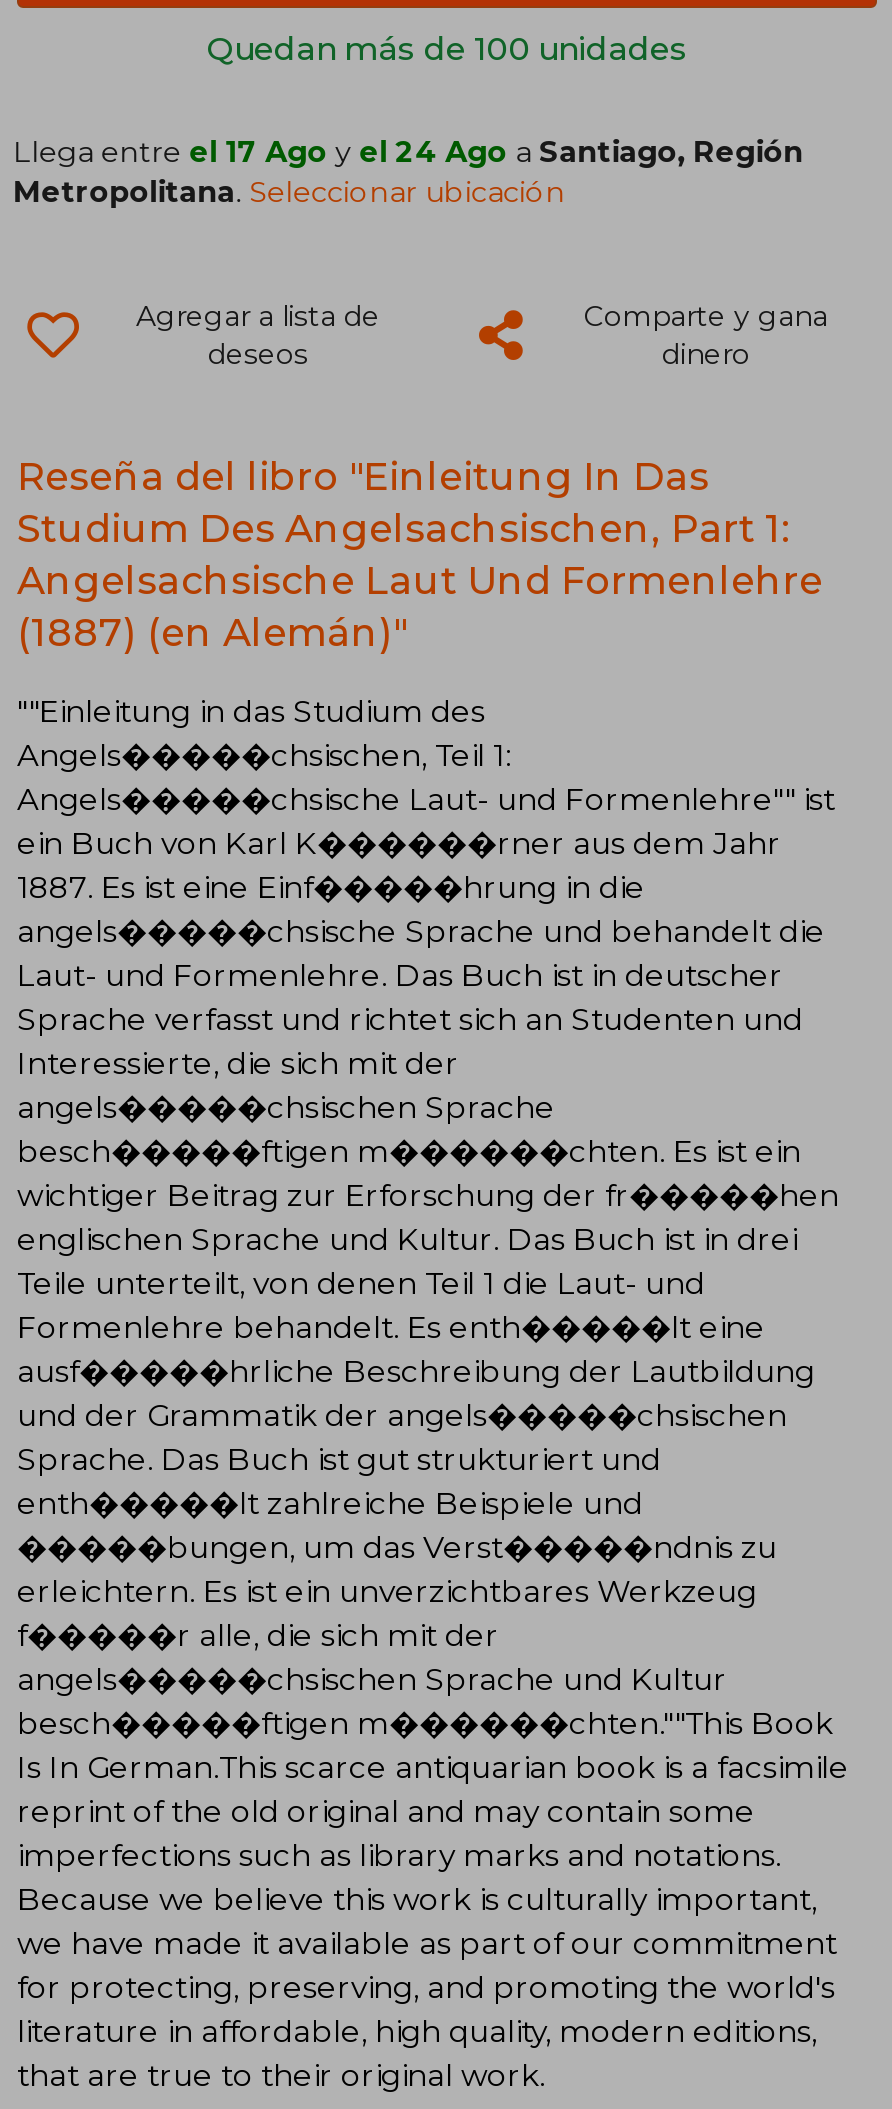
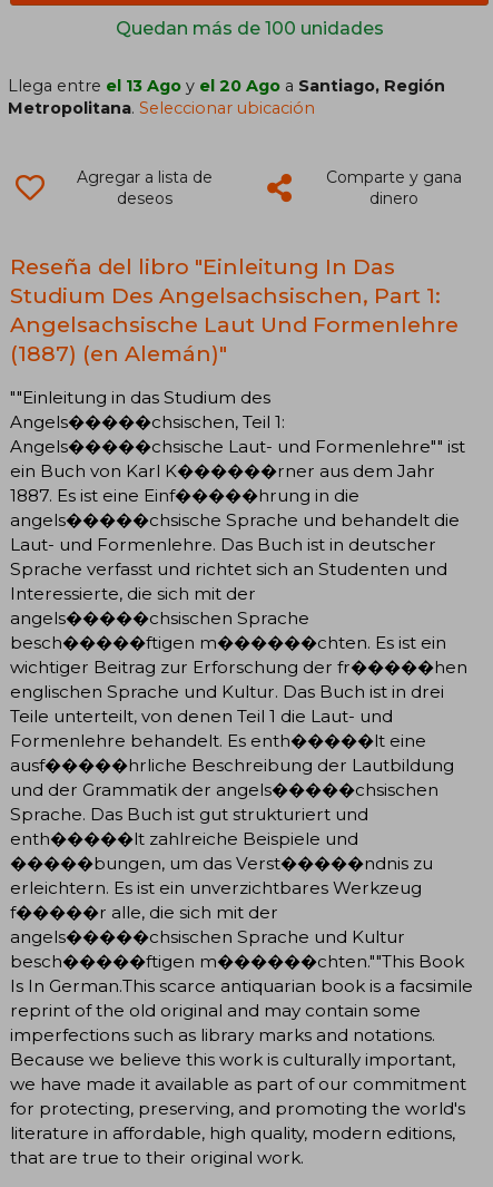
[13,134,803,170] Llega entre el 17 Ago y el 24 Ago a Santiago, Región -> [8,76,445,96] Llega entre el 13 Ago y el 20 Ago a Santiago, Región

